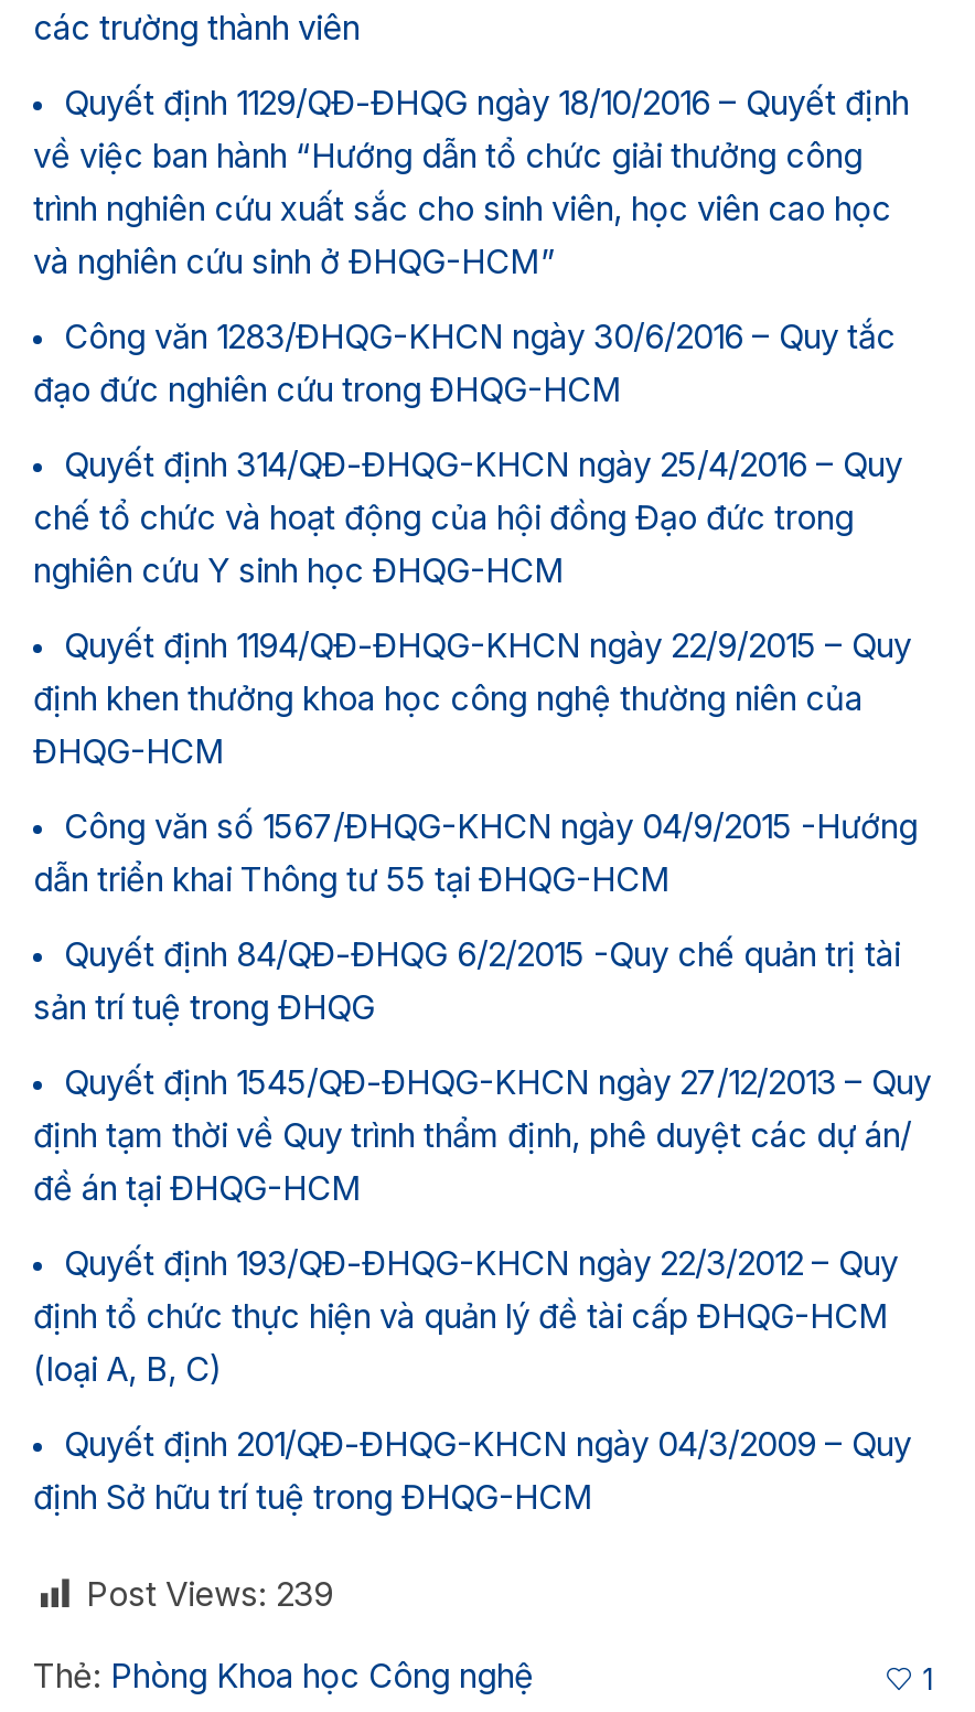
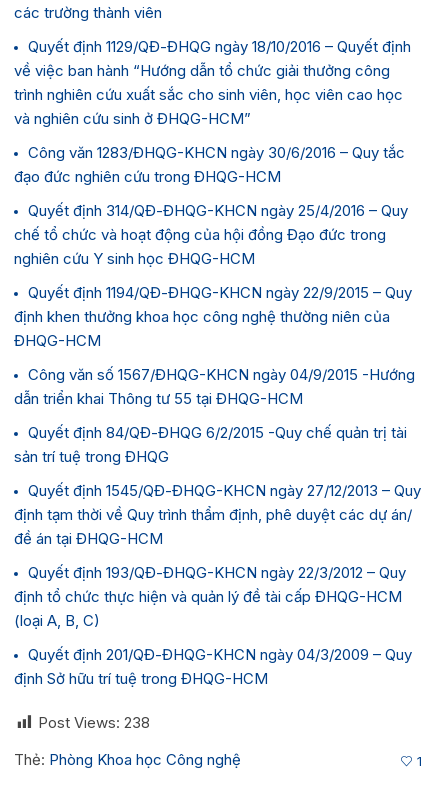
[86,1573,333,1615] Post Views: 239 -> [38,713,150,732] Post Views: 238

